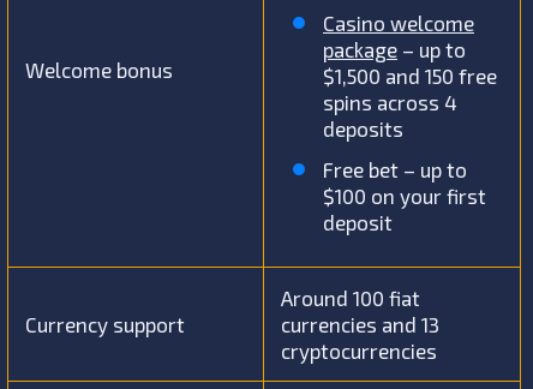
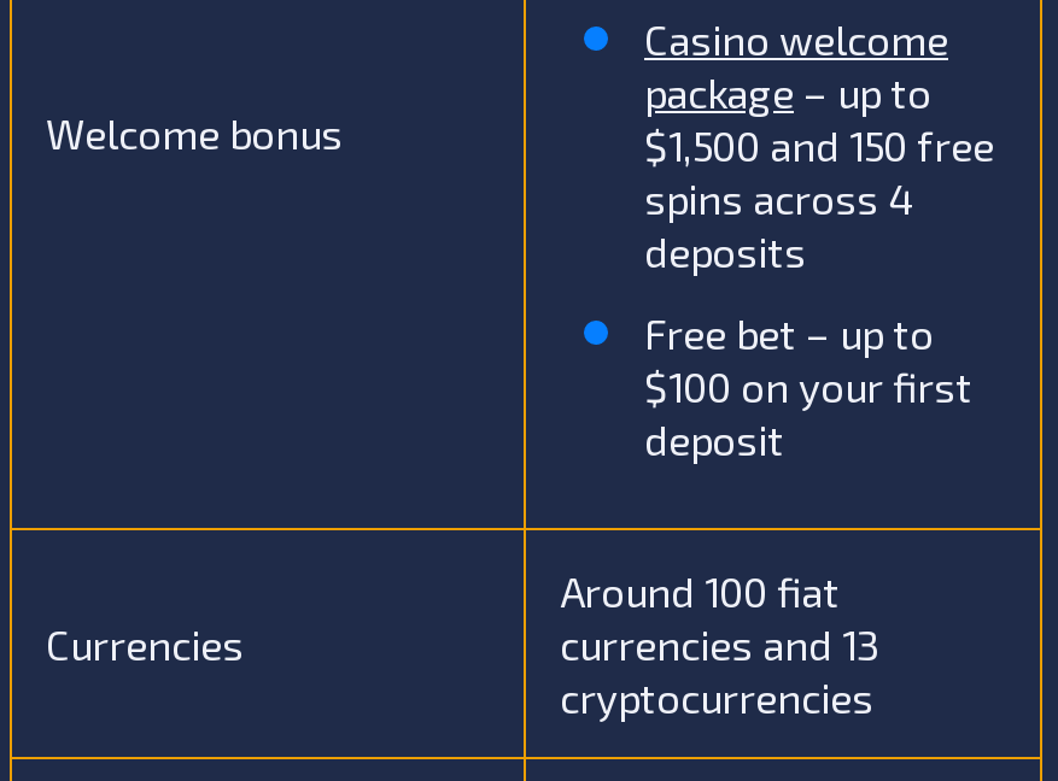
[25,312,185,336] Currency support -> [46,619,244,668] Currencies

